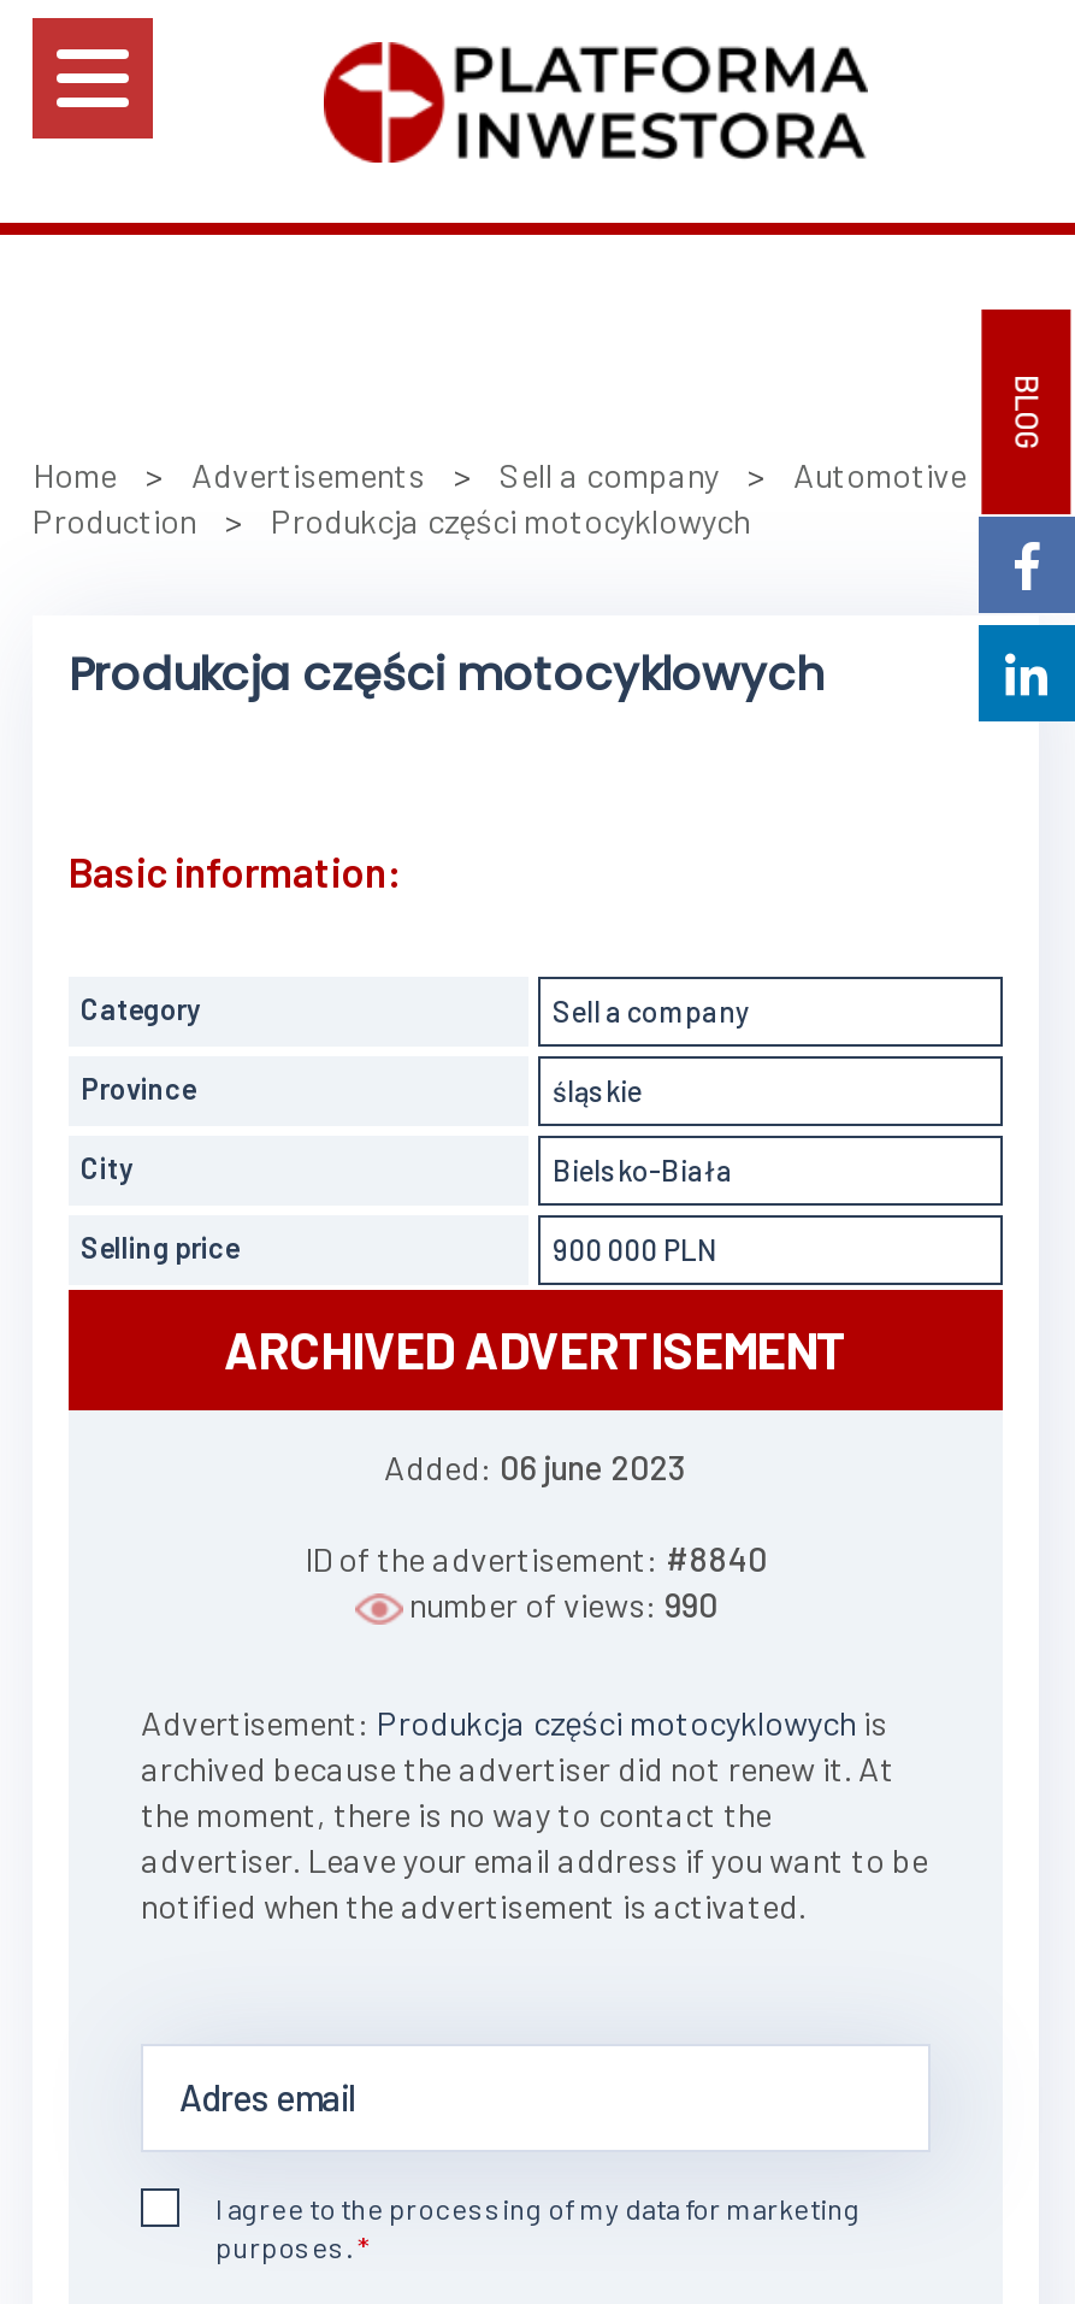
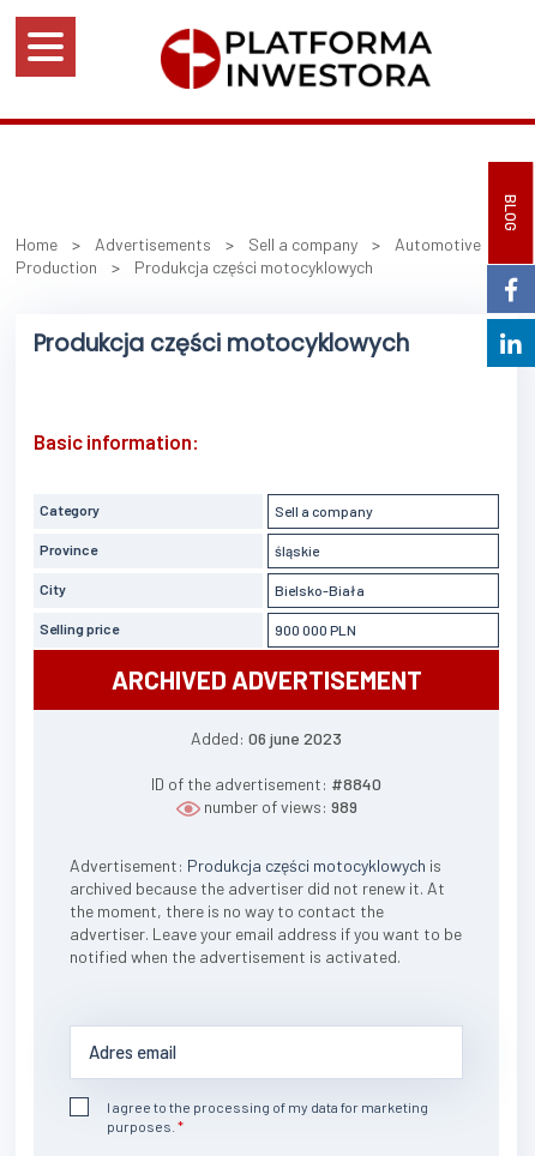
[402,1584,717,1625] number of views: 990 -> [200,796,357,817] number of views: 989

